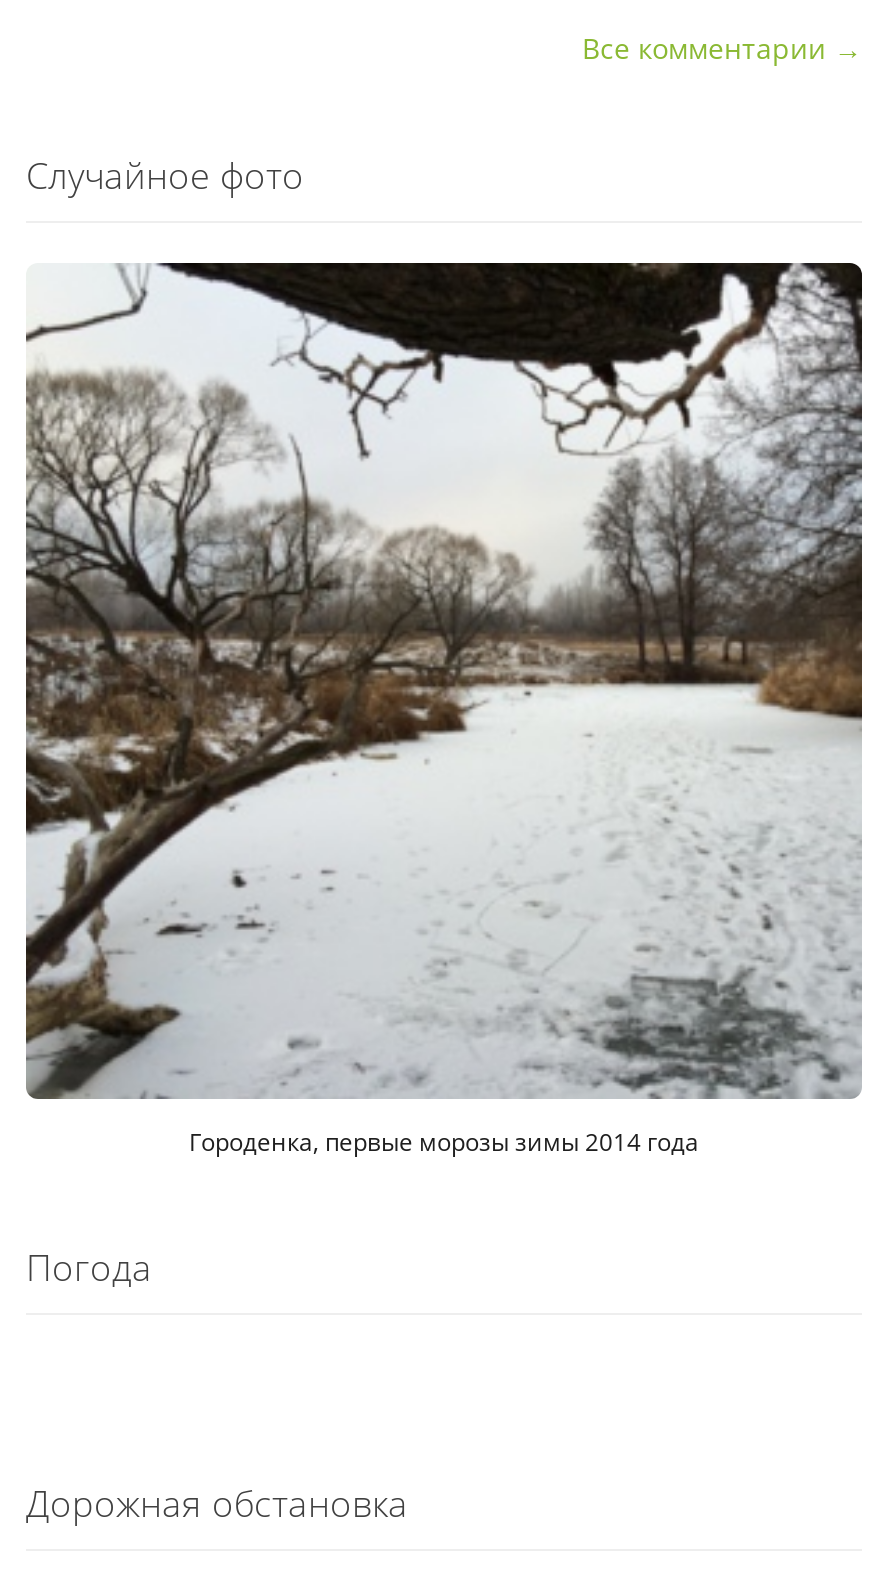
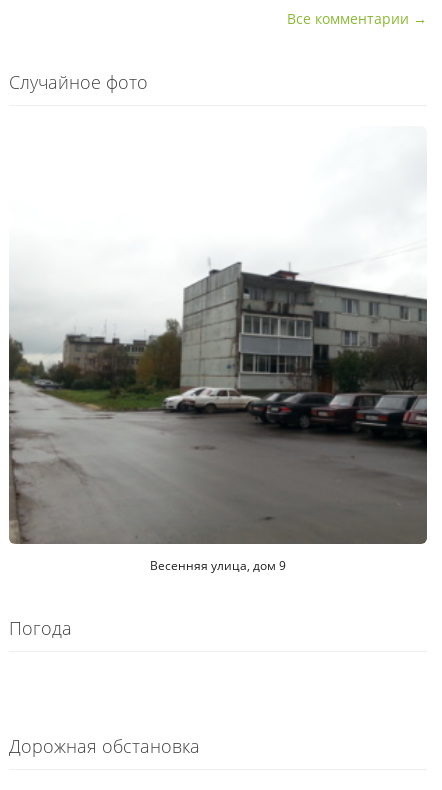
[24,261,864,1159] [image] | Городенка, первые морозы зимы 2014 года -> [9,126,428,574] [image] | Весенняя улица, дом 9

